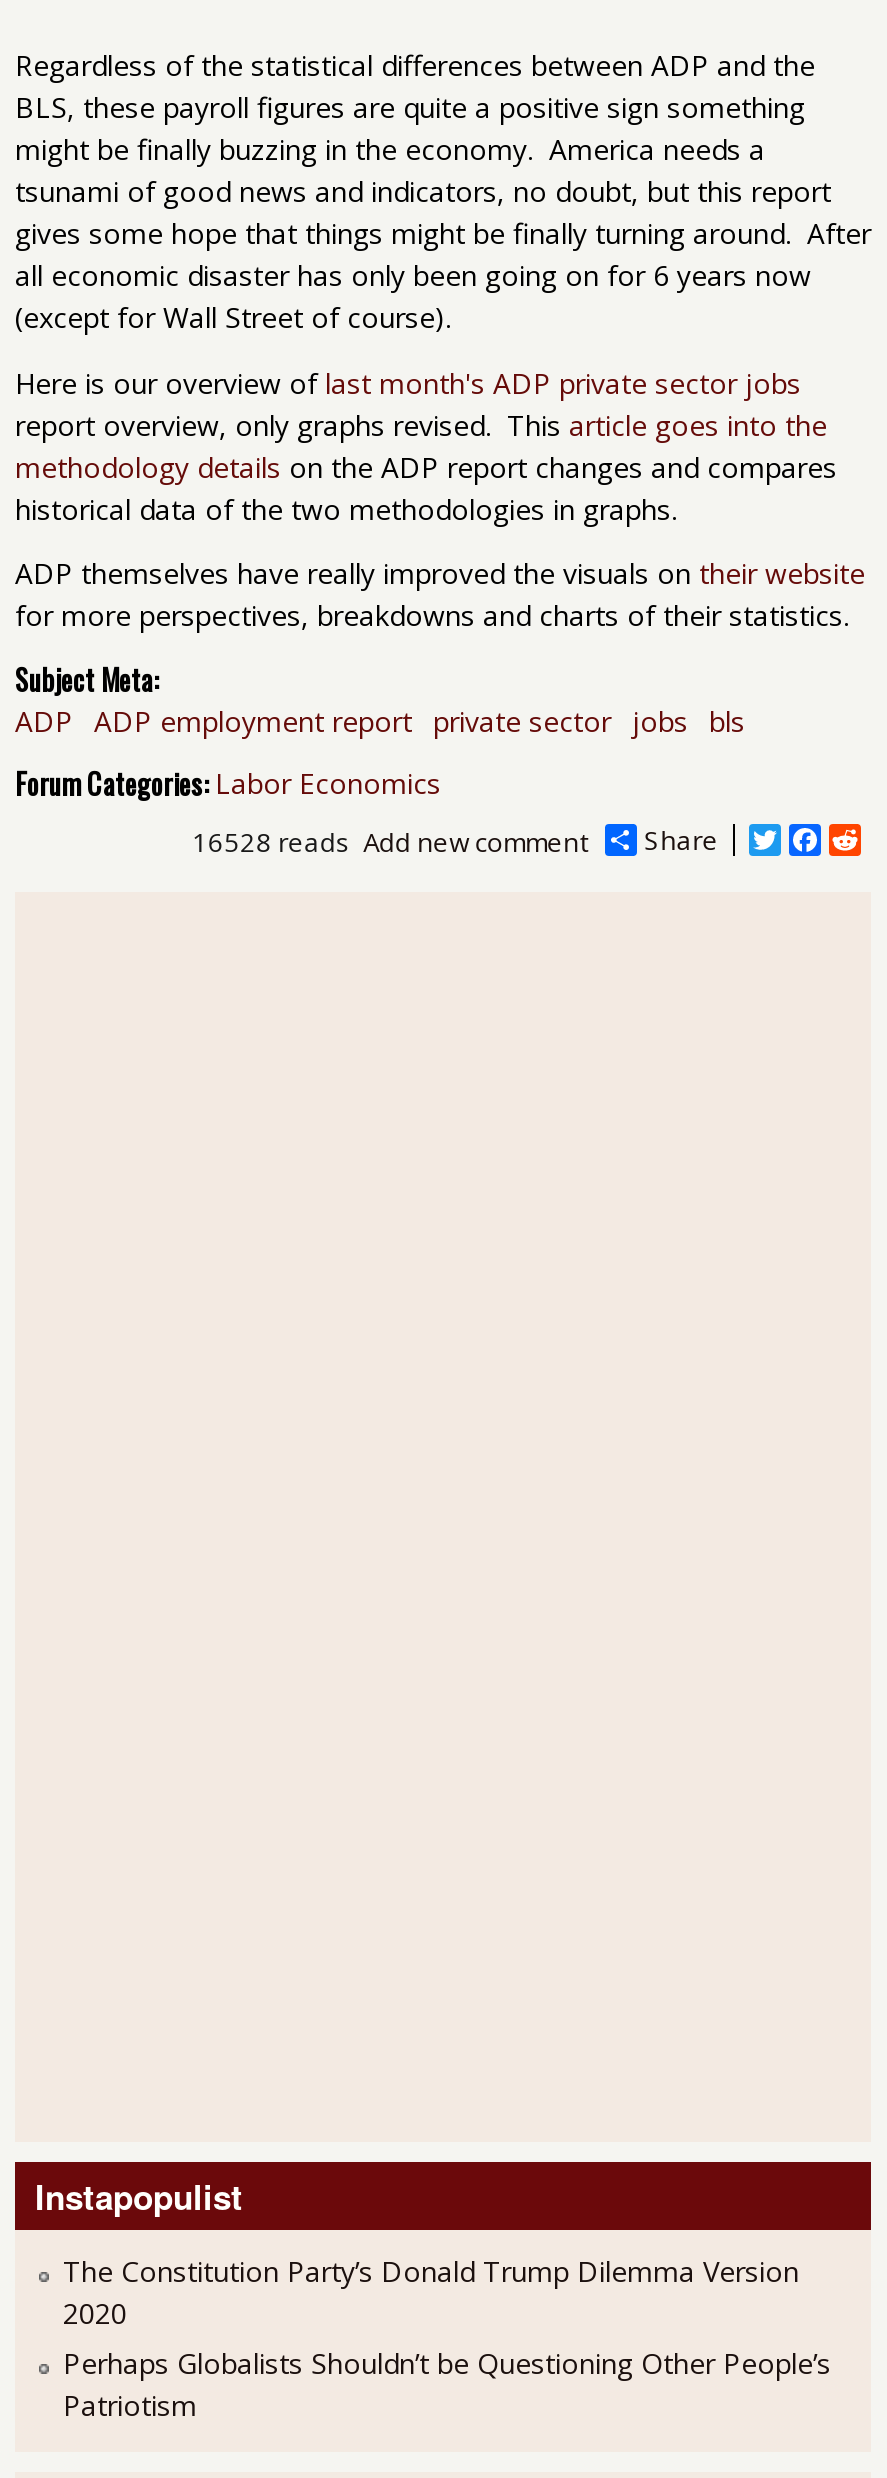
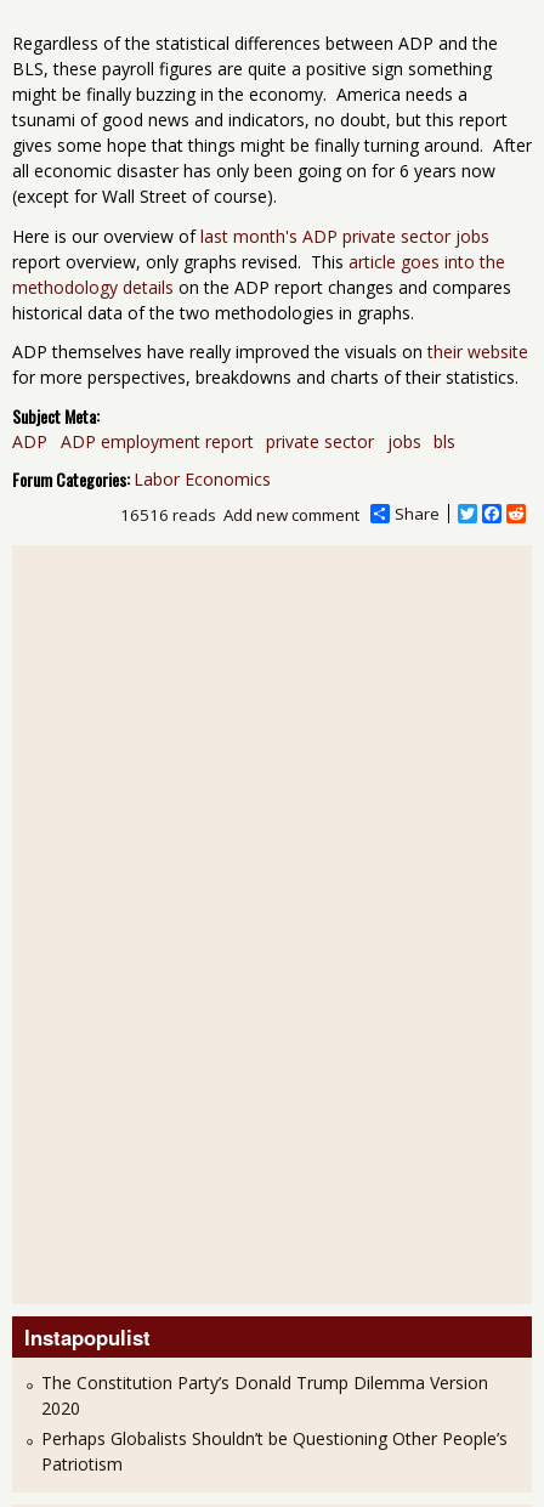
[192,824,350,860] 16528 reads -> [120,504,216,526] 16516 reads

